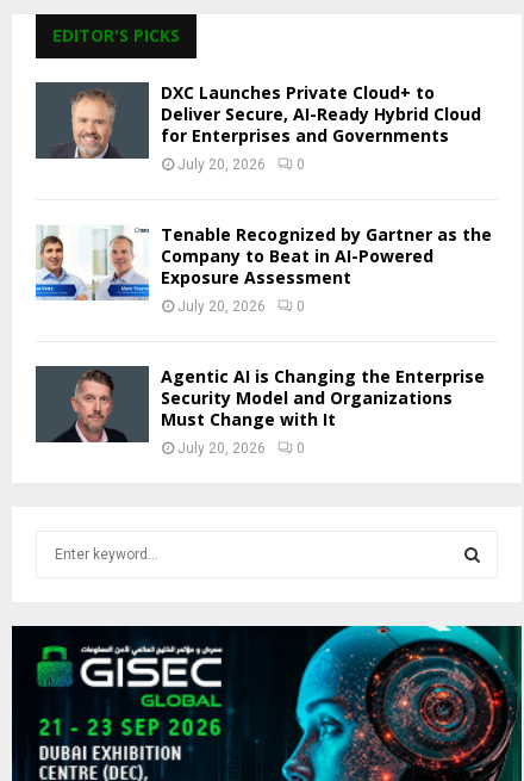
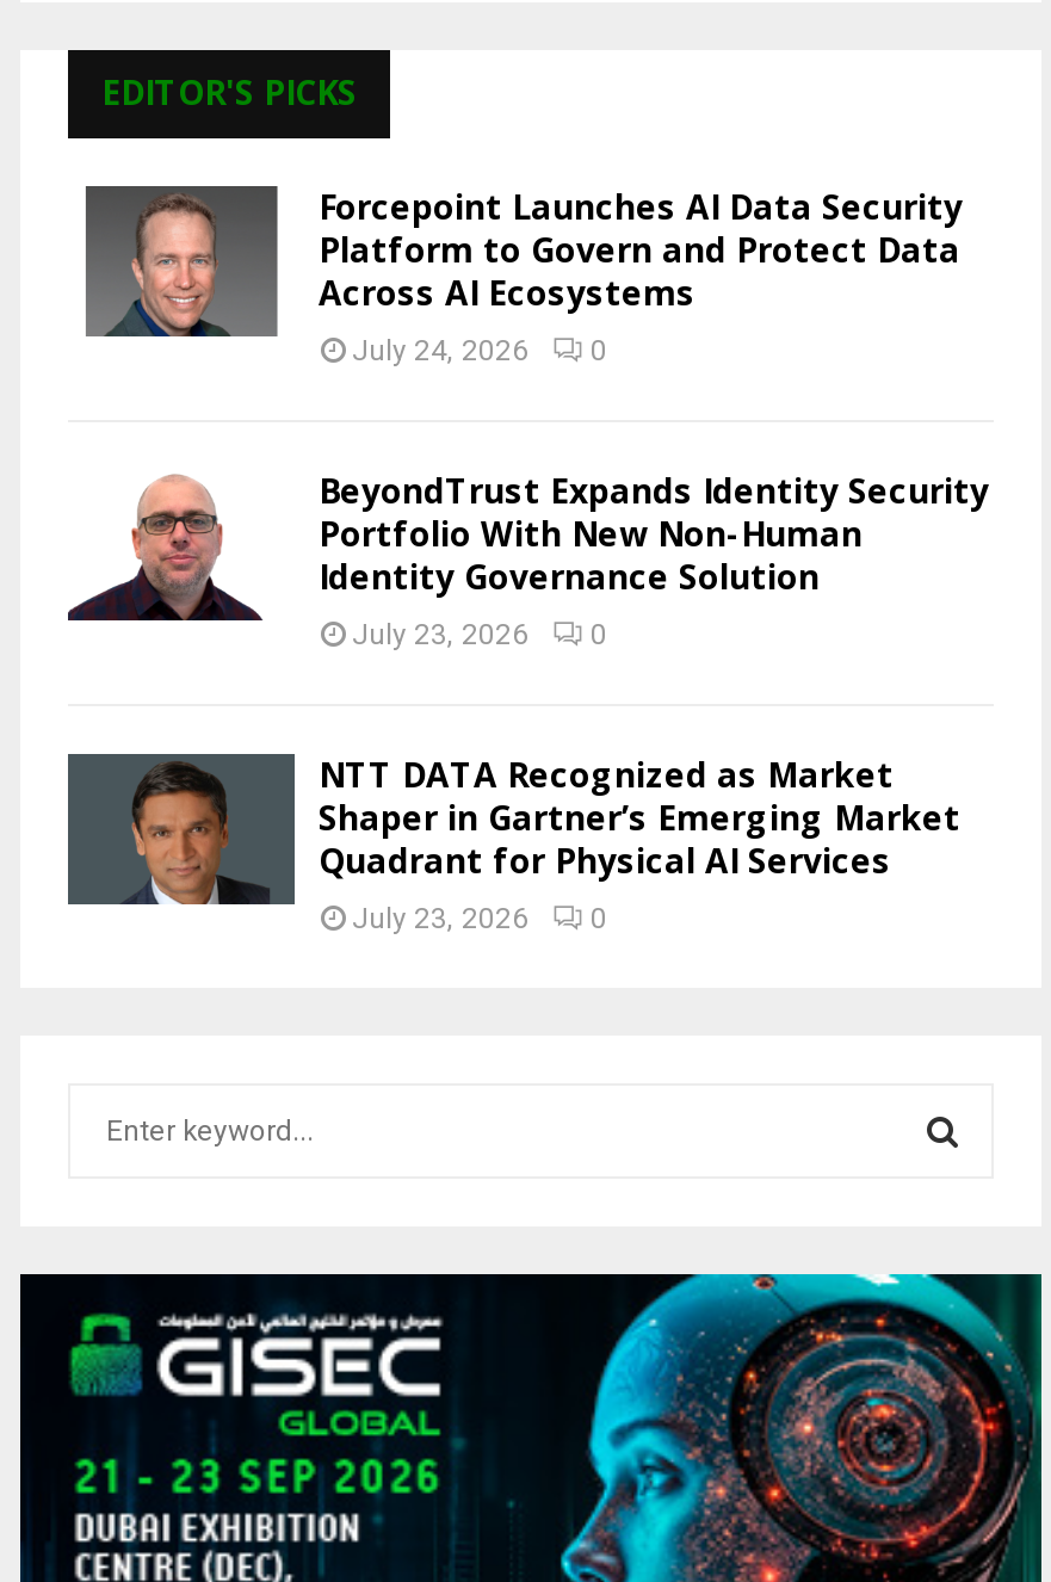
[35,81,481,173] [image] | DXC Launches Private Cloud+ to | Deliver Secure, AI-Ready Hybrid Cloud | for Enterprises and Governments | July 20, 2026 -> [68,183,963,366] [image] | Forcepoint Launches AI Data Security | Platform to Govern and Protect Data | Across AI Ecosystems | July 24, 2026
[35,224,492,315] [image] | Tenable Recognized by Gartner as the | Company to Beat in AI-Powered | Exposure Assessment | July 20, 2026 -> [66,466,989,650] [image] | BeyondTrust Expands Identity Security | Portfolio With New Non-Human | Identity Governance Solution | July 23, 2026
[54,365,485,457] [image] | Agentic AI is Changing the Enterprise | Security Model and Organizations | Must Change with It | July 20, 2026 -> [104,750,960,934] [image] | NTT DATA Recognized as Market | Shaper in Gartner’s Emerging Market | Quadrant for Physical AI Services | July 23, 2026

